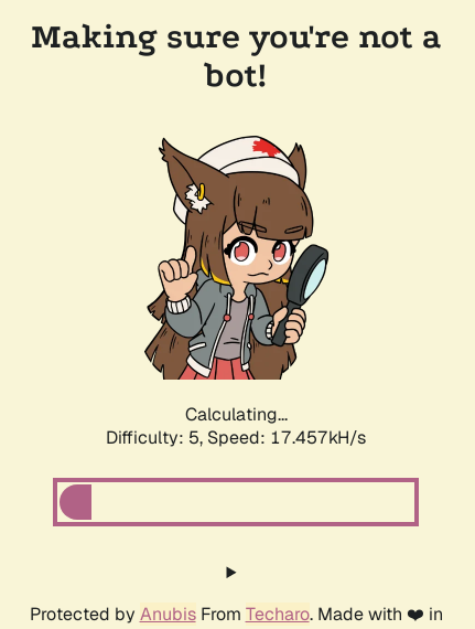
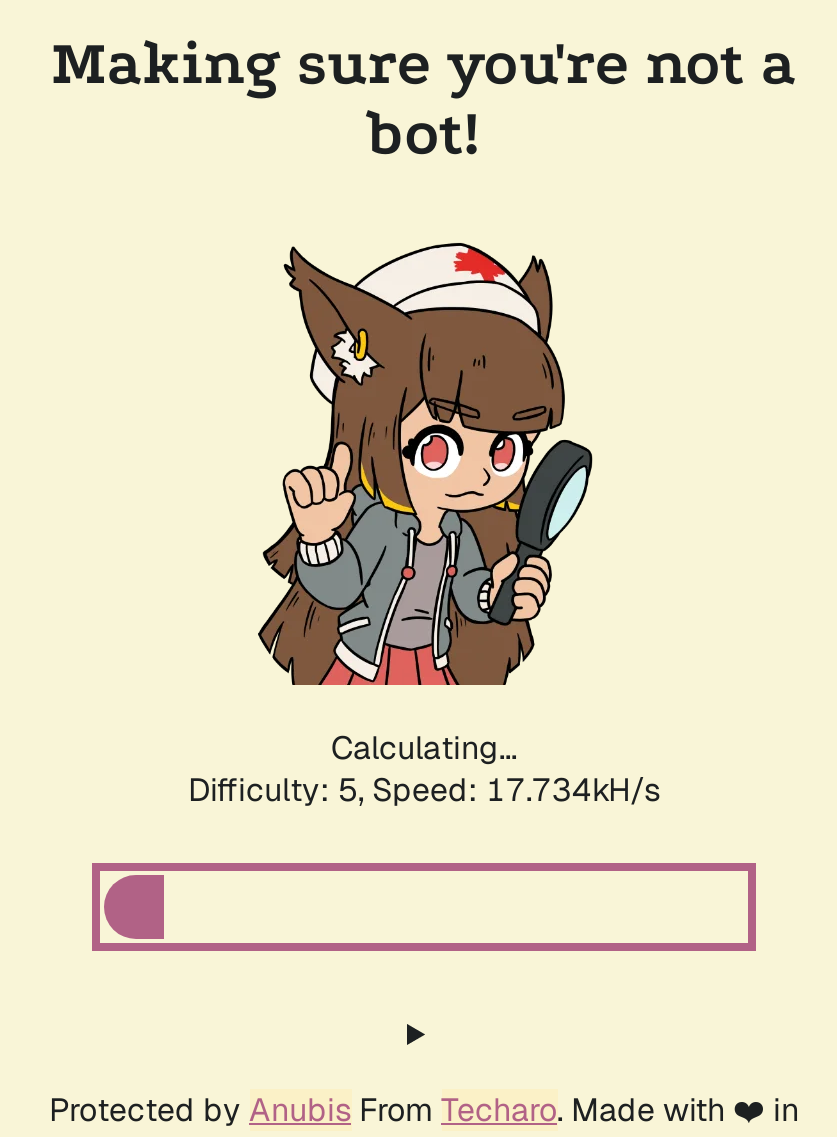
[106,426,366,449] Difficulty: 5, Speed: 17.457kH/s -> [188,769,660,811] Difficulty: 5, Speed: 17.734kH/s

